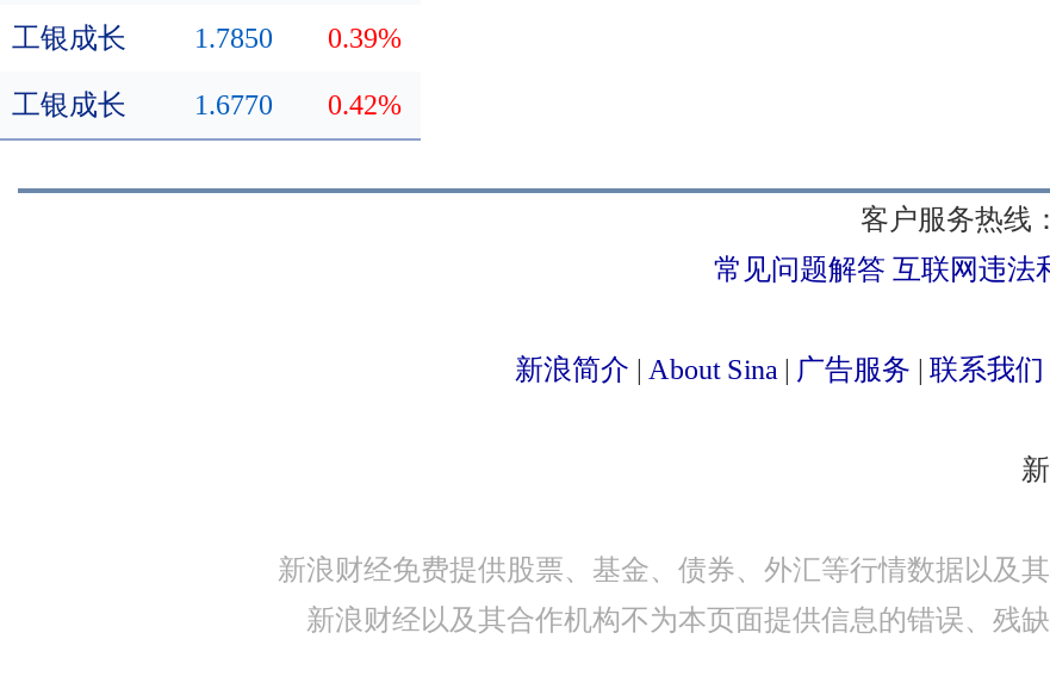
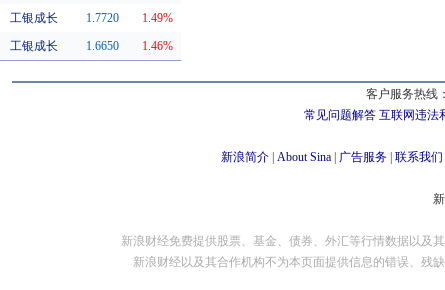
[194,21,273,55] 1.7850 -> [86,11,119,25] 1.7720
[328,21,402,55] 0.39% -> [142,11,173,25] 1.49%
[194,88,273,122] 1.6770 -> [86,39,119,53] 1.6650
[328,88,402,122] 0.42% -> [142,39,173,53] 1.46%

